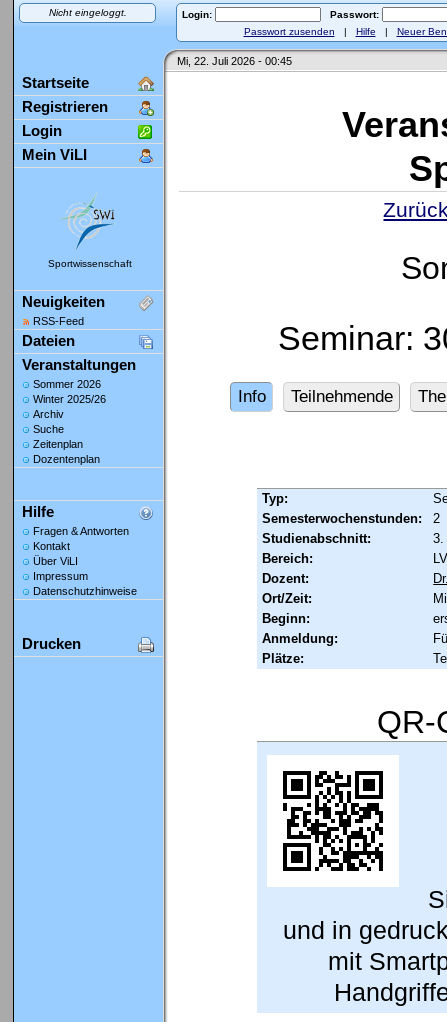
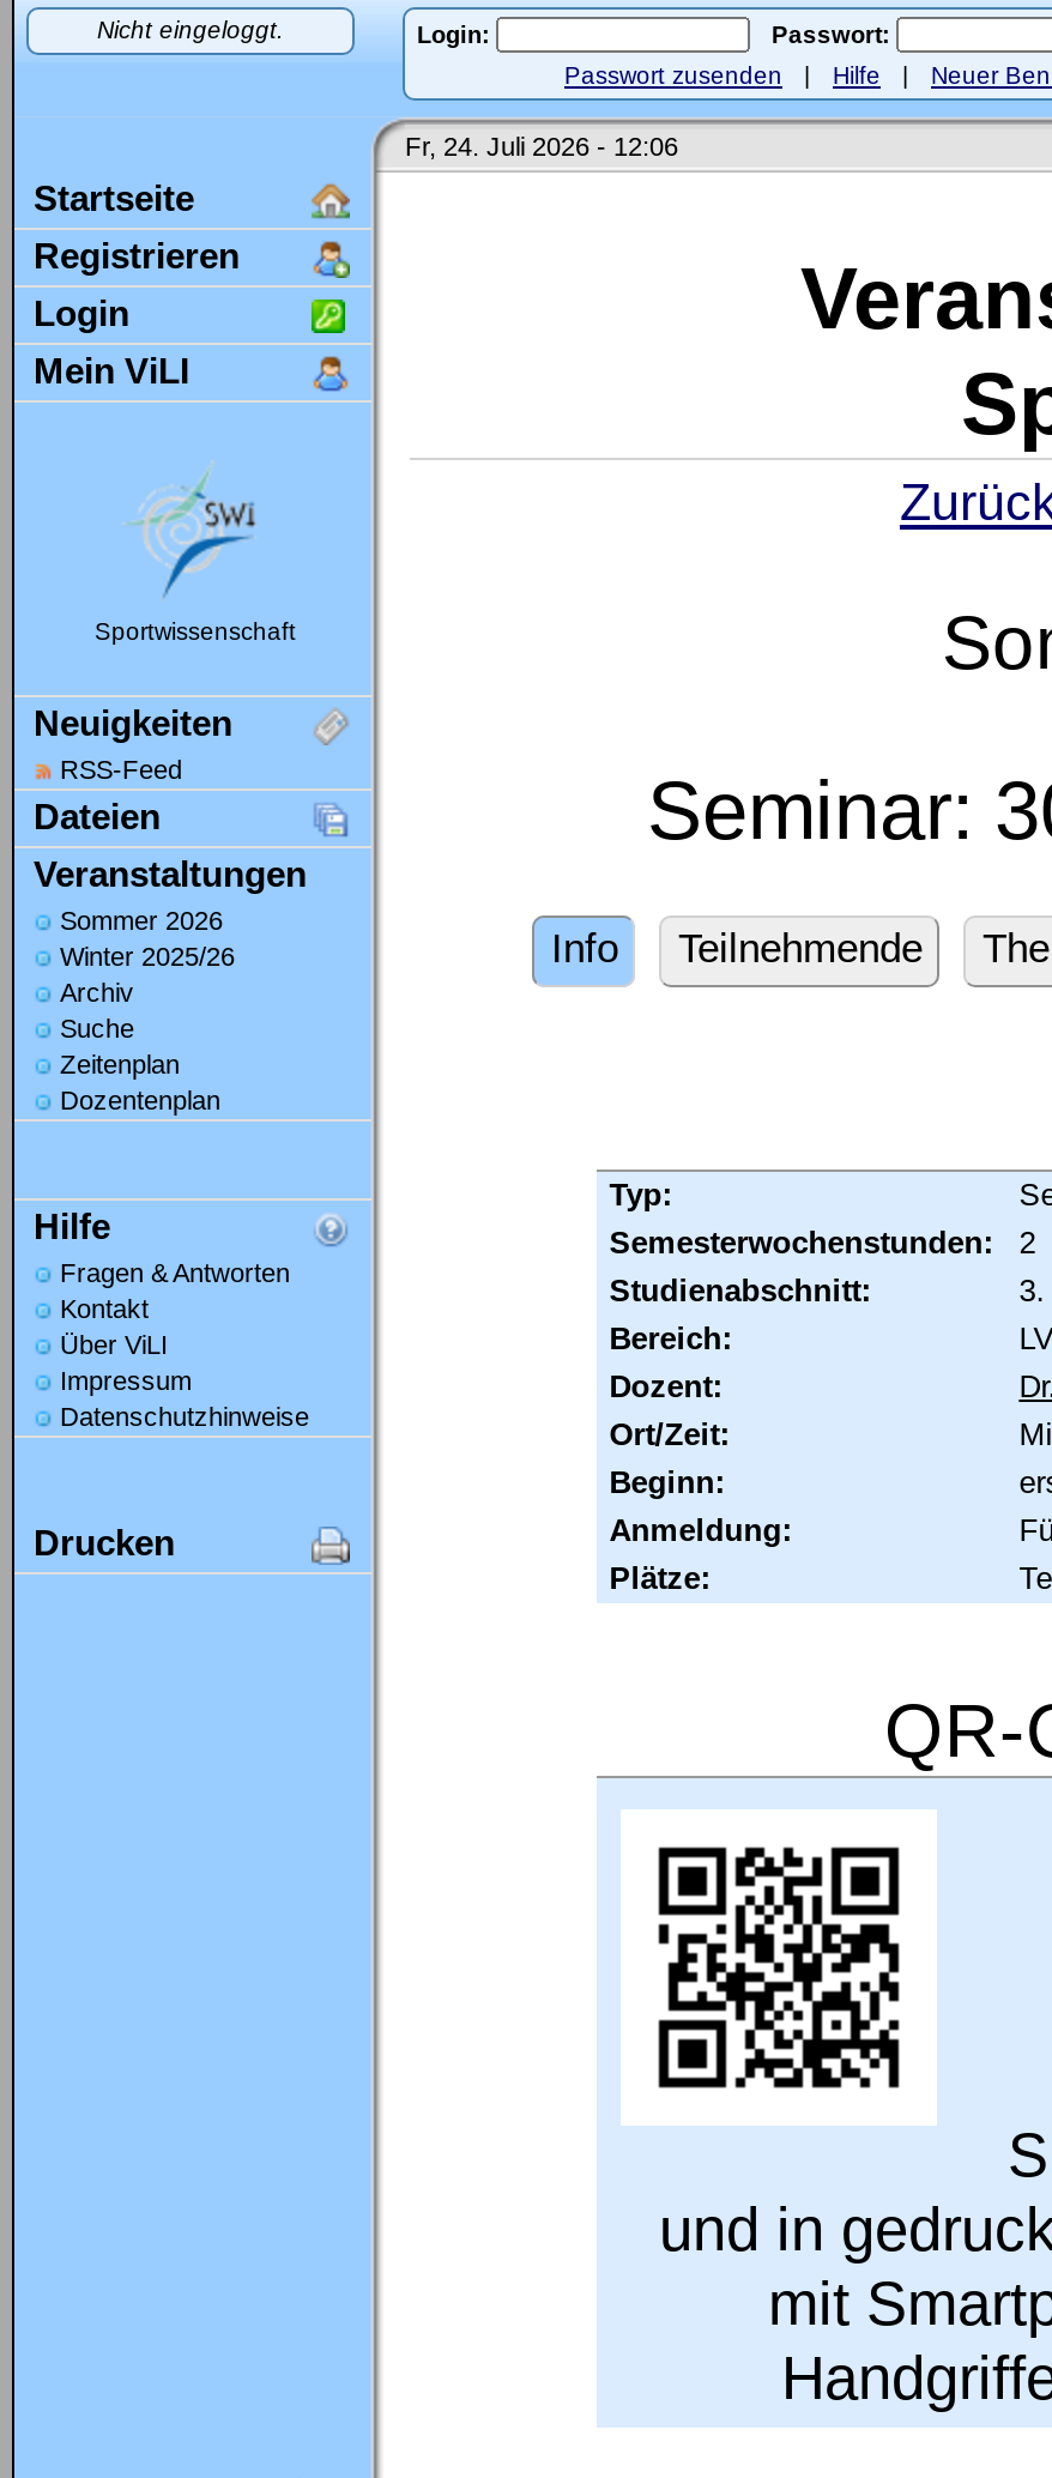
[177,55,292,67] Mi, 22. Juli 2026 - 00:45 -> [405,132,678,161] Fr, 24. Juli 2026 - 12:06

